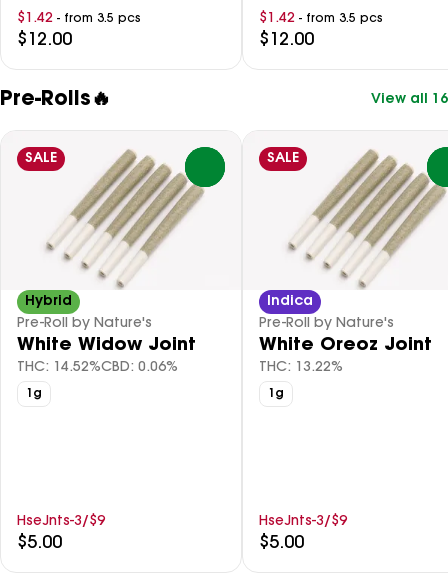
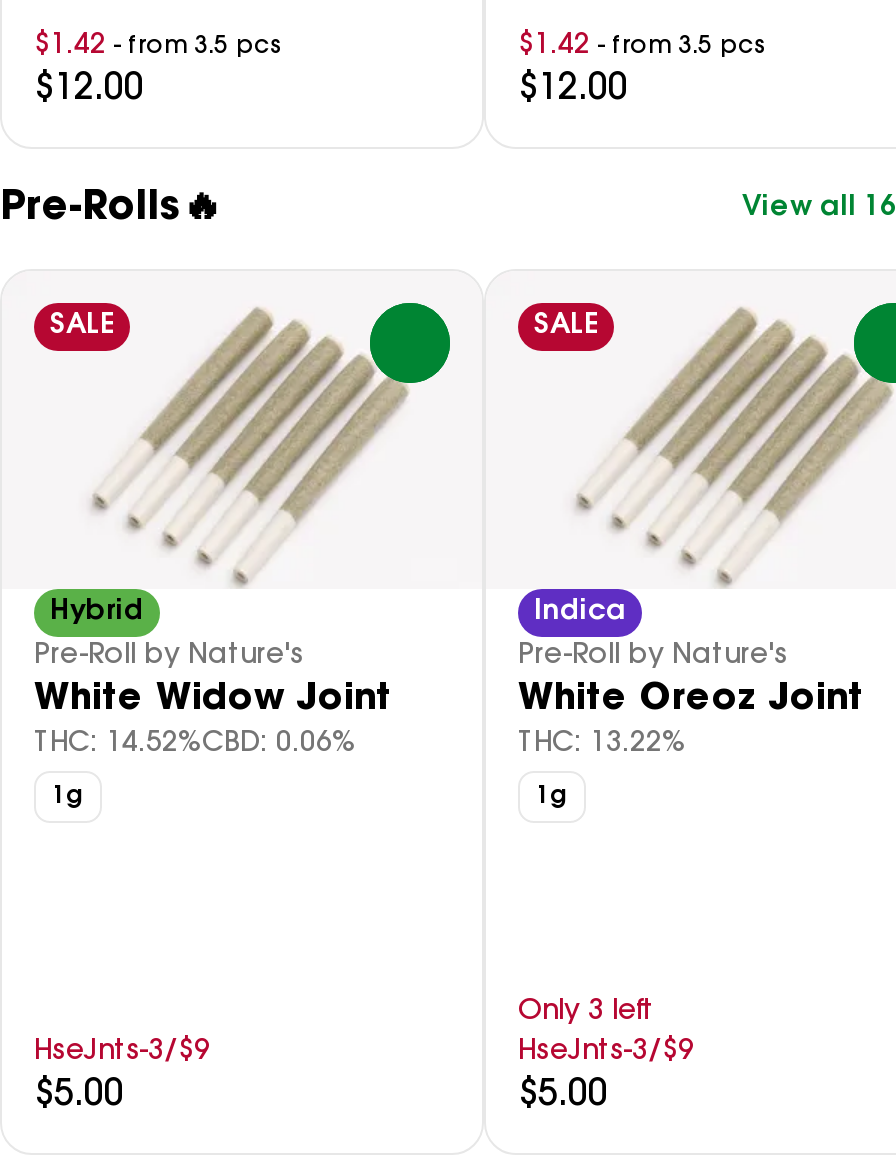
none -> [518,998,654,1026] Only 3 left

